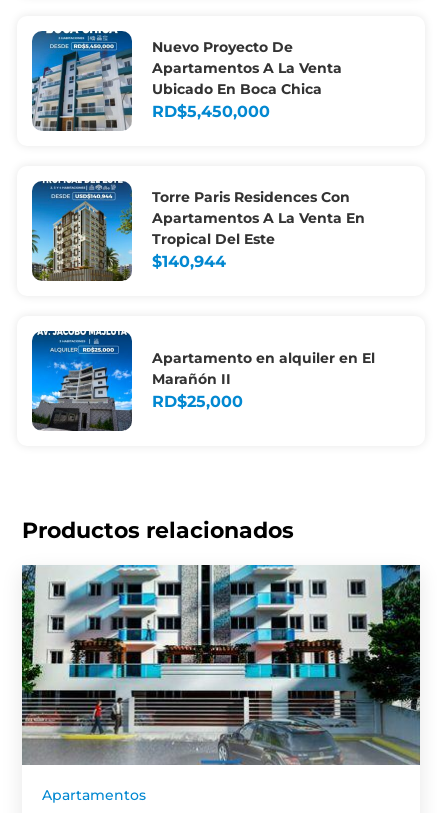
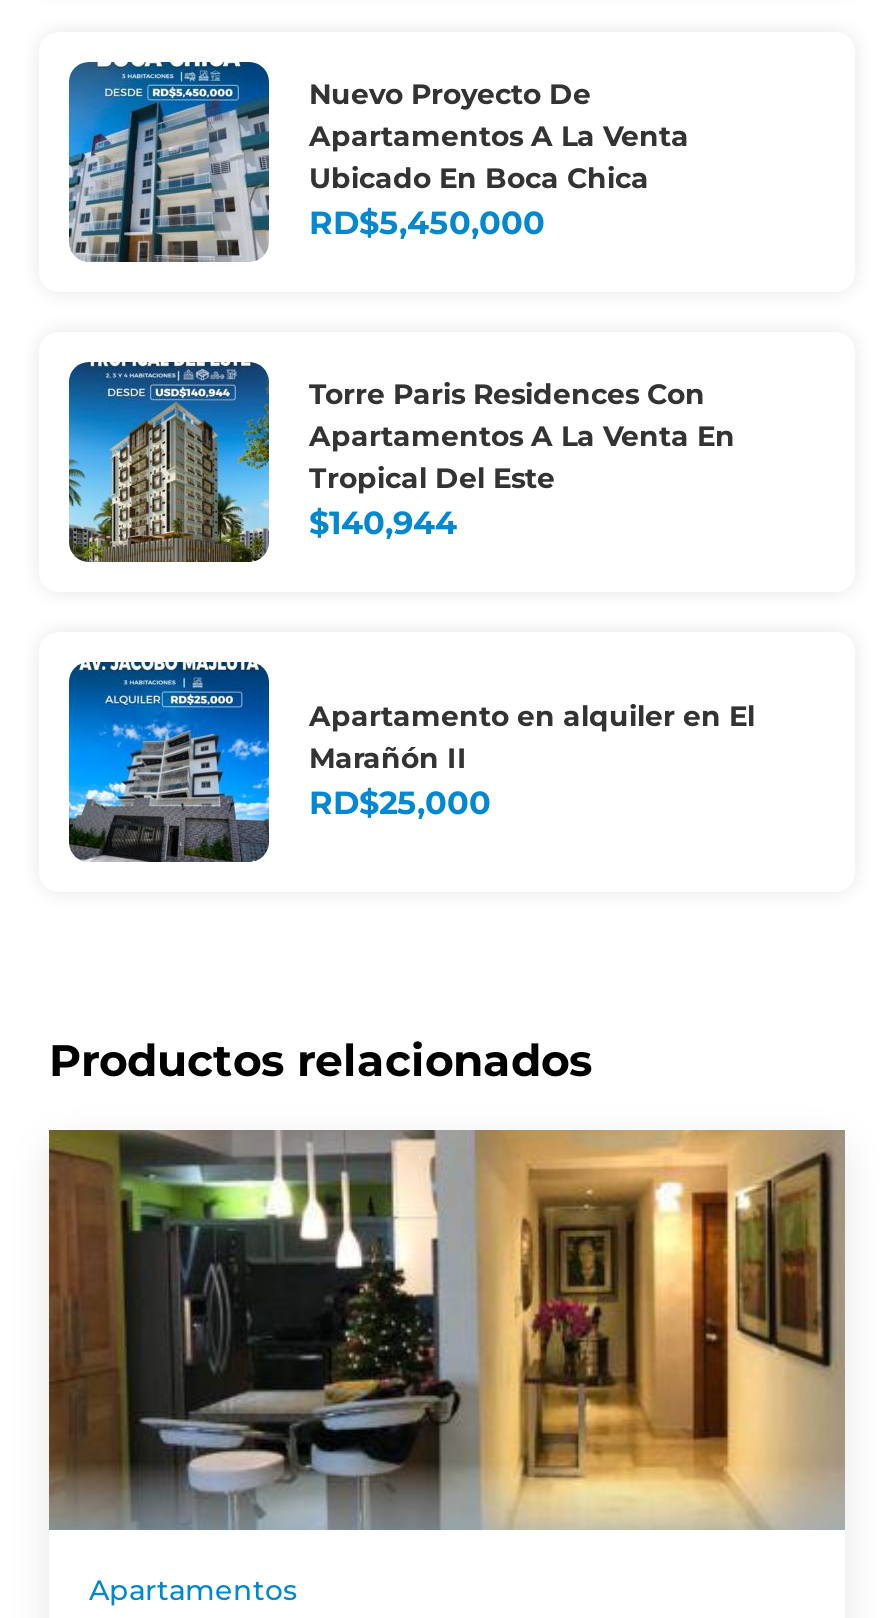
[21,564,421,765] [image] -> [47,1128,845,1530] [image]

